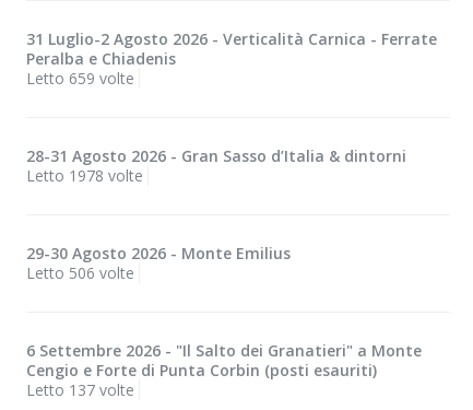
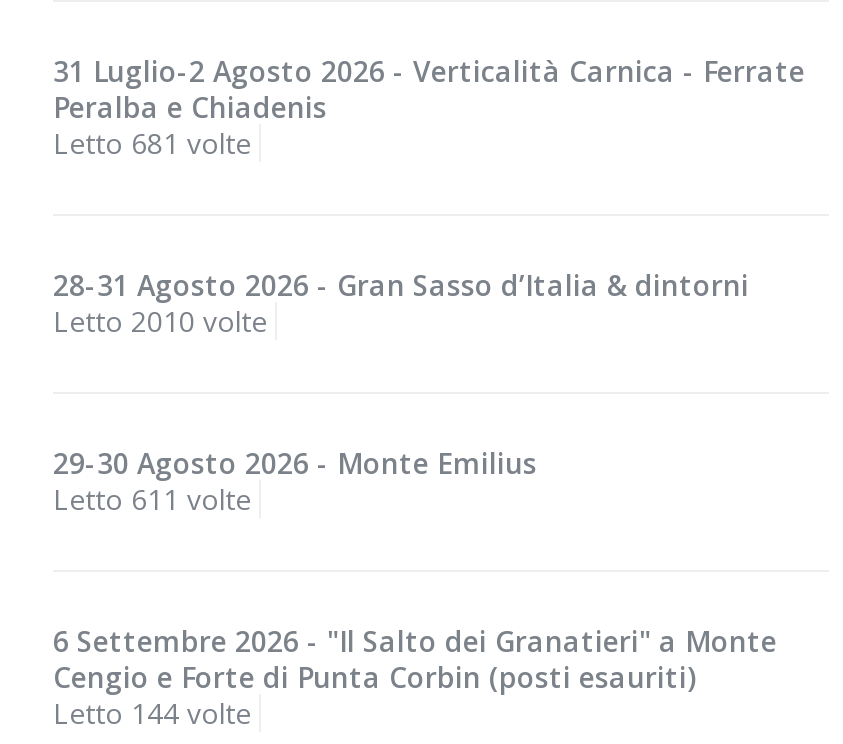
[26,67,134,88] Letto 659 volte -> [53,123,251,161] Letto 681 volte
[26,165,143,186] Letto 1978 volte -> [53,301,267,339] Letto 2010 volte
[26,262,134,283] Letto 506 volte -> [53,479,251,517] Letto 611 volte
[26,379,134,400] Letto 137 volte -> [53,693,251,731] Letto 144 volte

